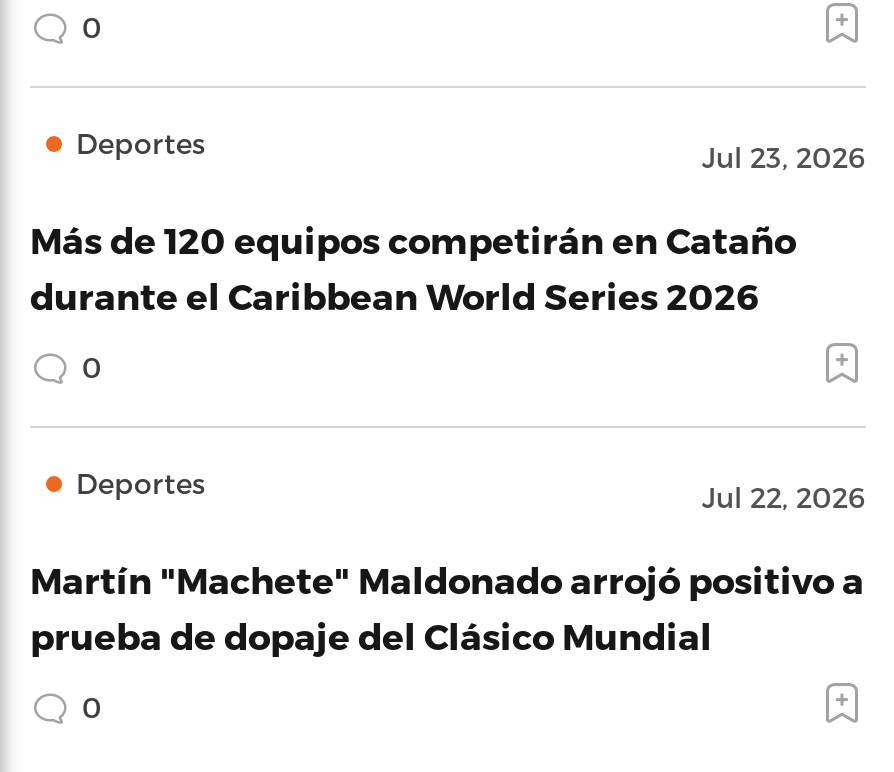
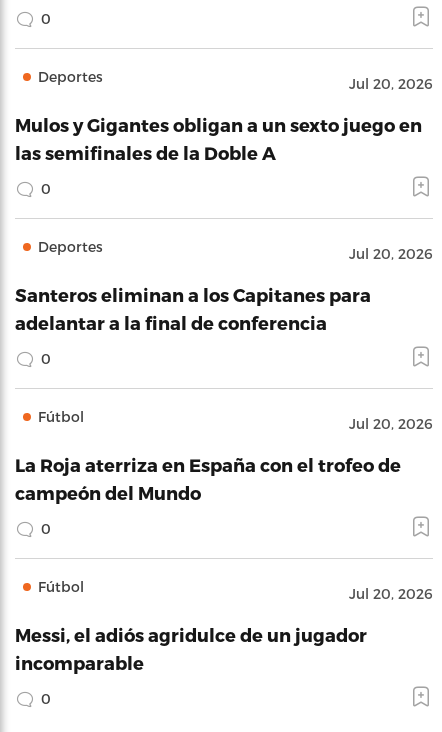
[702,140,866,174] Jul 23, 2026 -> [349,75,433,92] Jul 20, 2026
[30,218,796,316] Más de 120 equipos competirán en Cataño | durante el Caribbean World Series 2026 -> [15,114,422,163] Mulos y Gigantes obligan a un sexto juego en | las semifinales de la Doble A
[30,480,866,656] Jul 22, 2026 | Martín "Machete" Maldonado arrojó positivo a | prueba de dopaje del Clásico Mundial -> [15,245,433,673] Jul 20, 2026 | Santeros eliminan a los Capitanes para | adelantar a la final de conferencia | 0 | Fútbol | Jul 20, 2026 | La Roja aterriza en España con el trofeo de | campeón del Mundo | 0 | Fútbol | Jul 20, 2026 | Messi, el adiós agridulce de un jugador | incomparable

